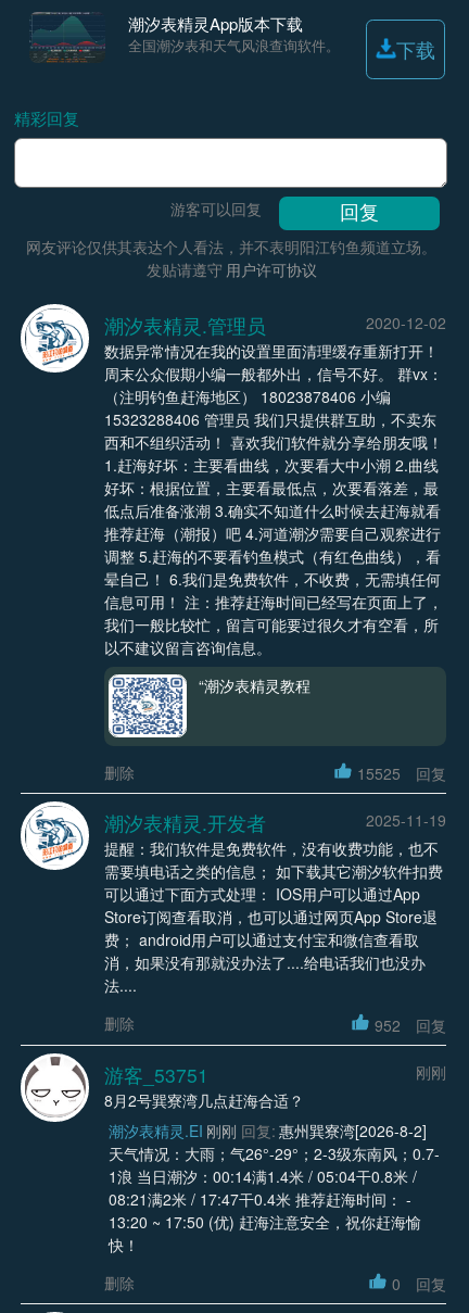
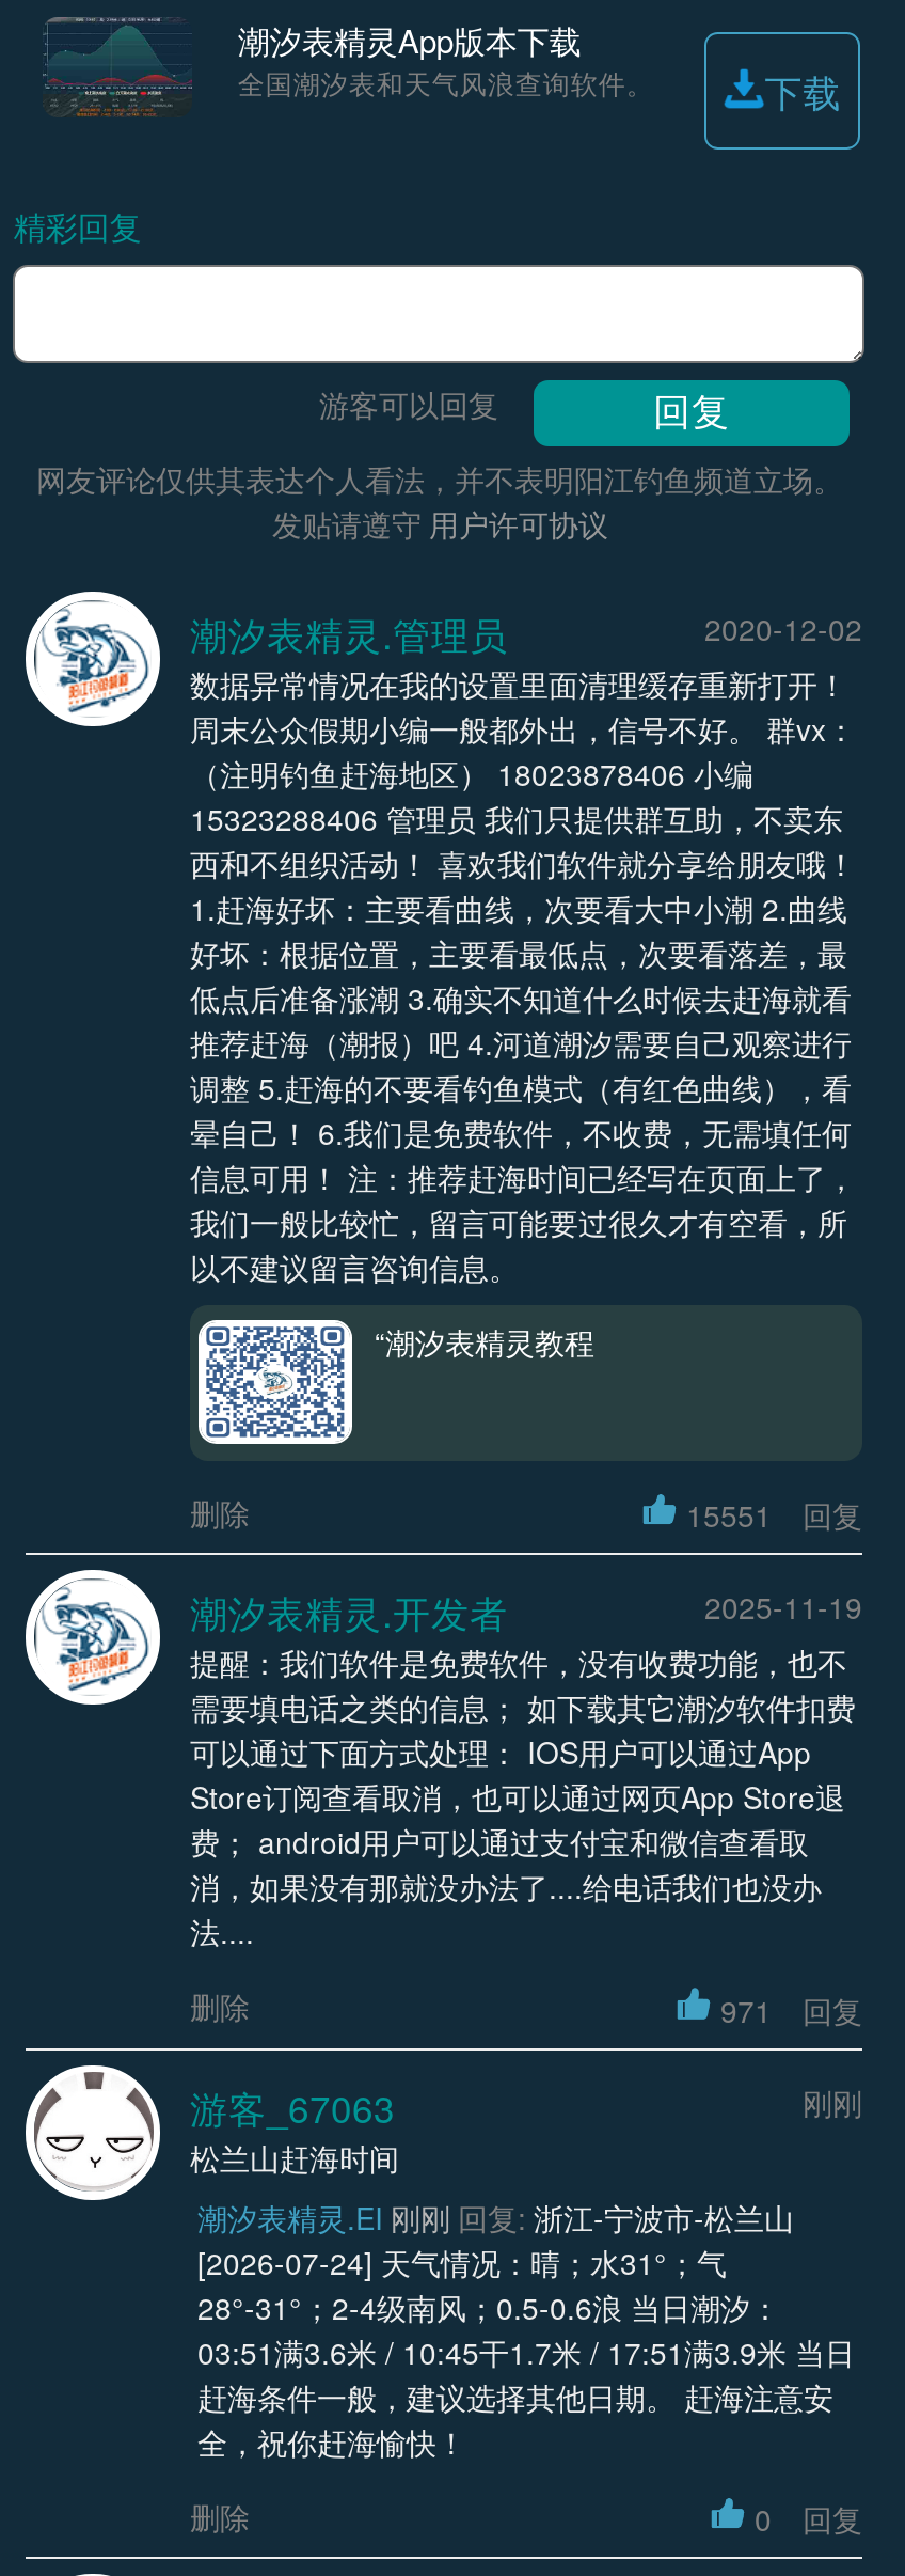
[357,762,446,784] 15525 回复 -> [686,1493,862,1536] 15551 回复
[374,1014,446,1036] 952 回复 -> [720,1988,862,2030] 971 回复
[104,1060,208,1088] 游客_53751 -> [190,2079,395,2133] 游客_67063
[104,1089,439,1255] 8月2号巽寮湾几点赶海合适？ | 潮汐表精灵.EI 刚刚 回复: 惠州巽寮湾[2026-8-2] | 天气情况：大雨；气26°-29°；2-3级东南风；0.7- | 1浪 当日潮汐：00:14满1.4米 / 05:04干0.8米 / | 08:21满2米 / 17:47干0.4米 推荐赶海时间： - | 13:20 ~ 17:50 (优) 赶海注意安全，祝你赶海愉 | 快！ -> [190,2135,855,2462] 松兰山赶海时间 | 潮汐表精灵.EI 刚刚 回复: 浙江-宁波市-松兰山 | [2026-07-24] 天气情况：晴；水31°；气 | 28°-31°；2-4级南风；0.5-0.6浪 当日潮汐： | 03:51满3.6米 / 10:45干1.7米 / 17:51满3.9米 当日 | 赶海条件一般，建议选择其他日期。 赶海注意安 | 全，祝你赶海愉快！

